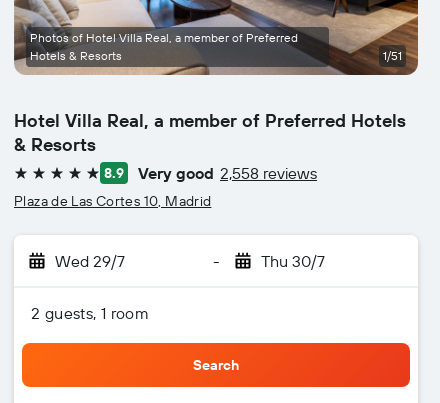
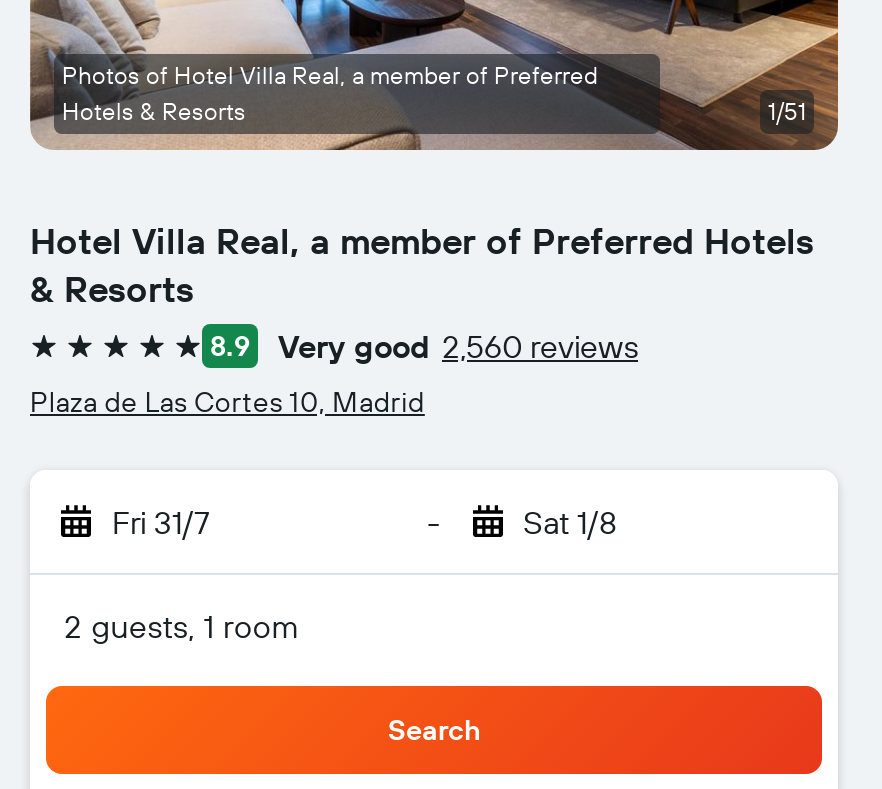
[138,163,317,183] Very good 2,558 reviews -> [278,326,638,366] Very good 2,560 reviews
[55,251,125,271] Wed 29/7 -> [112,502,210,542] Fri 31/7
[260,251,324,271] Thu 30/7 -> [523,502,617,542] Sat 1/8

